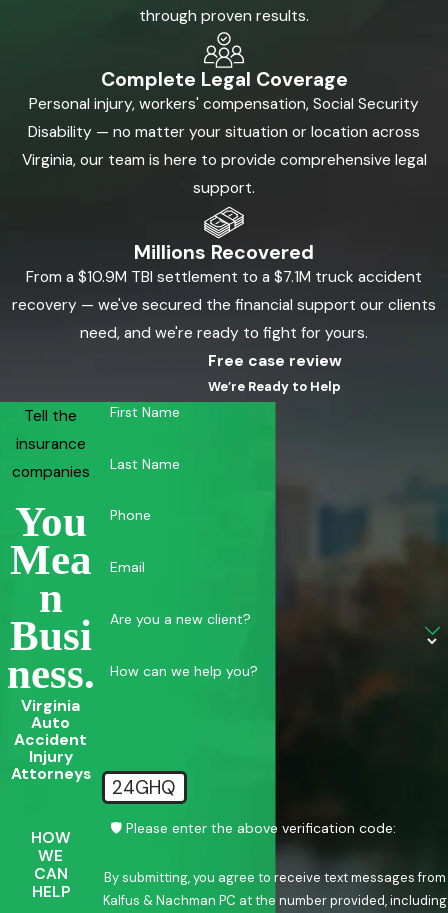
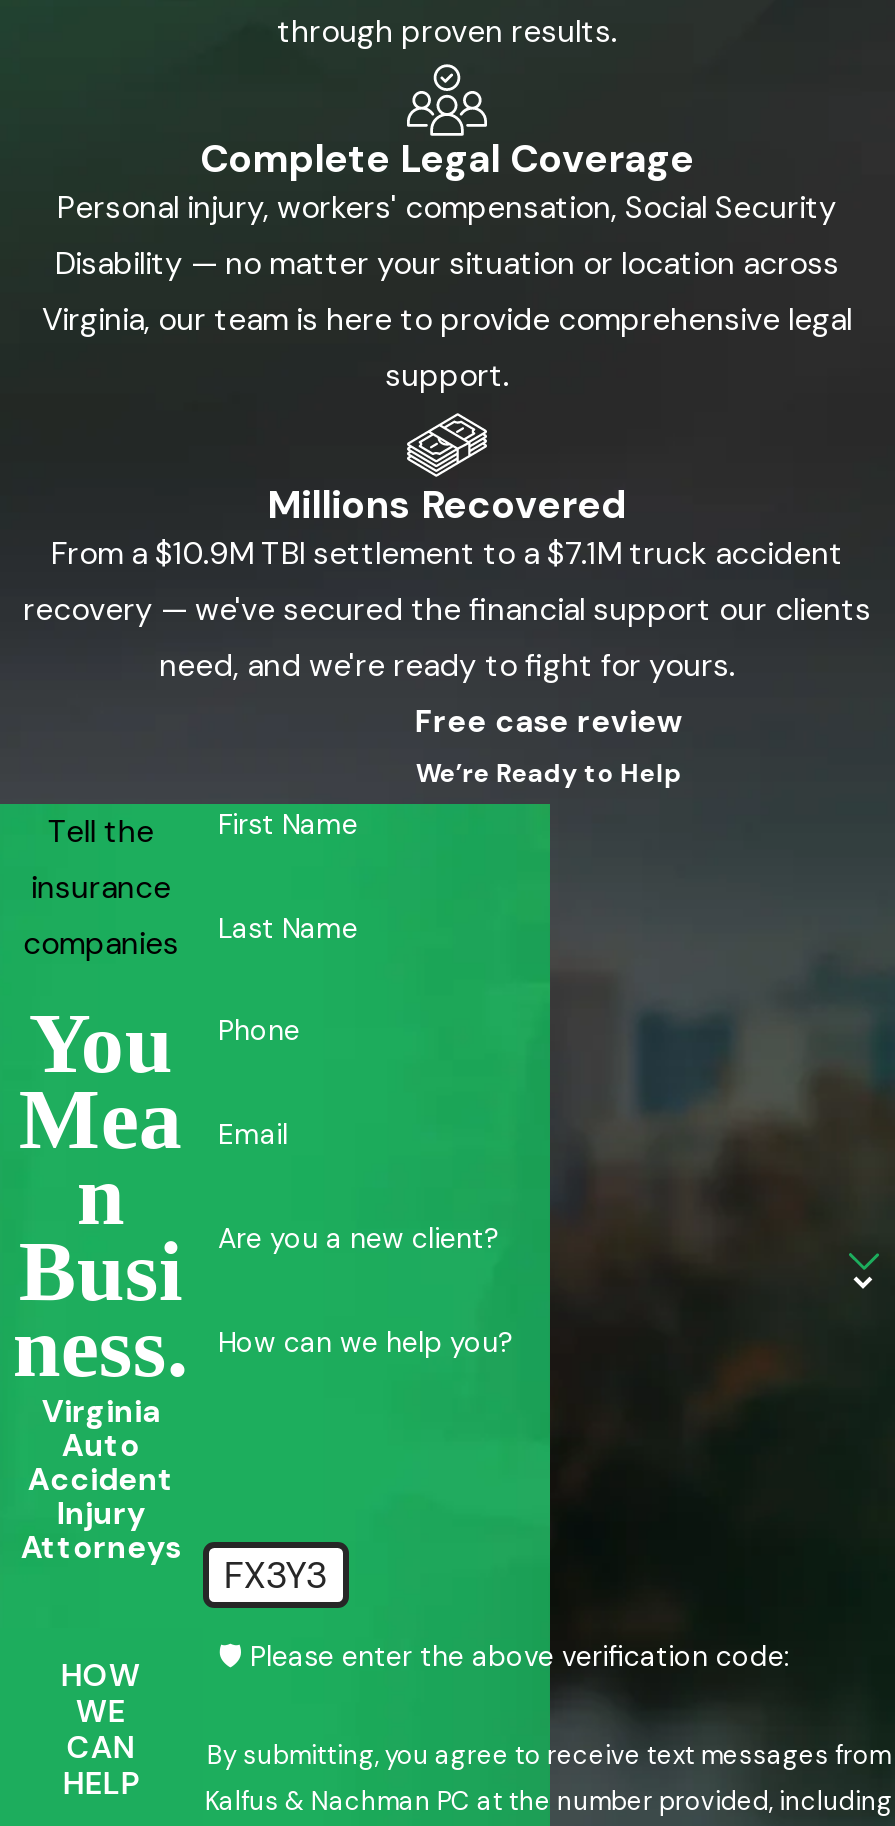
[112,775,176,800] 24GHQ -> [223,1549,327,1599] FX3Y3

